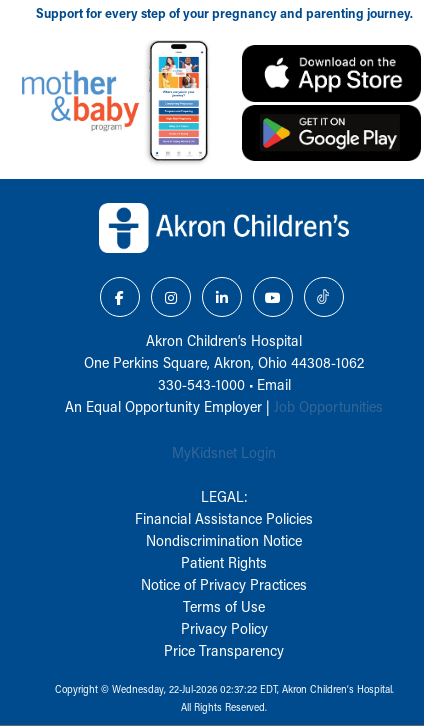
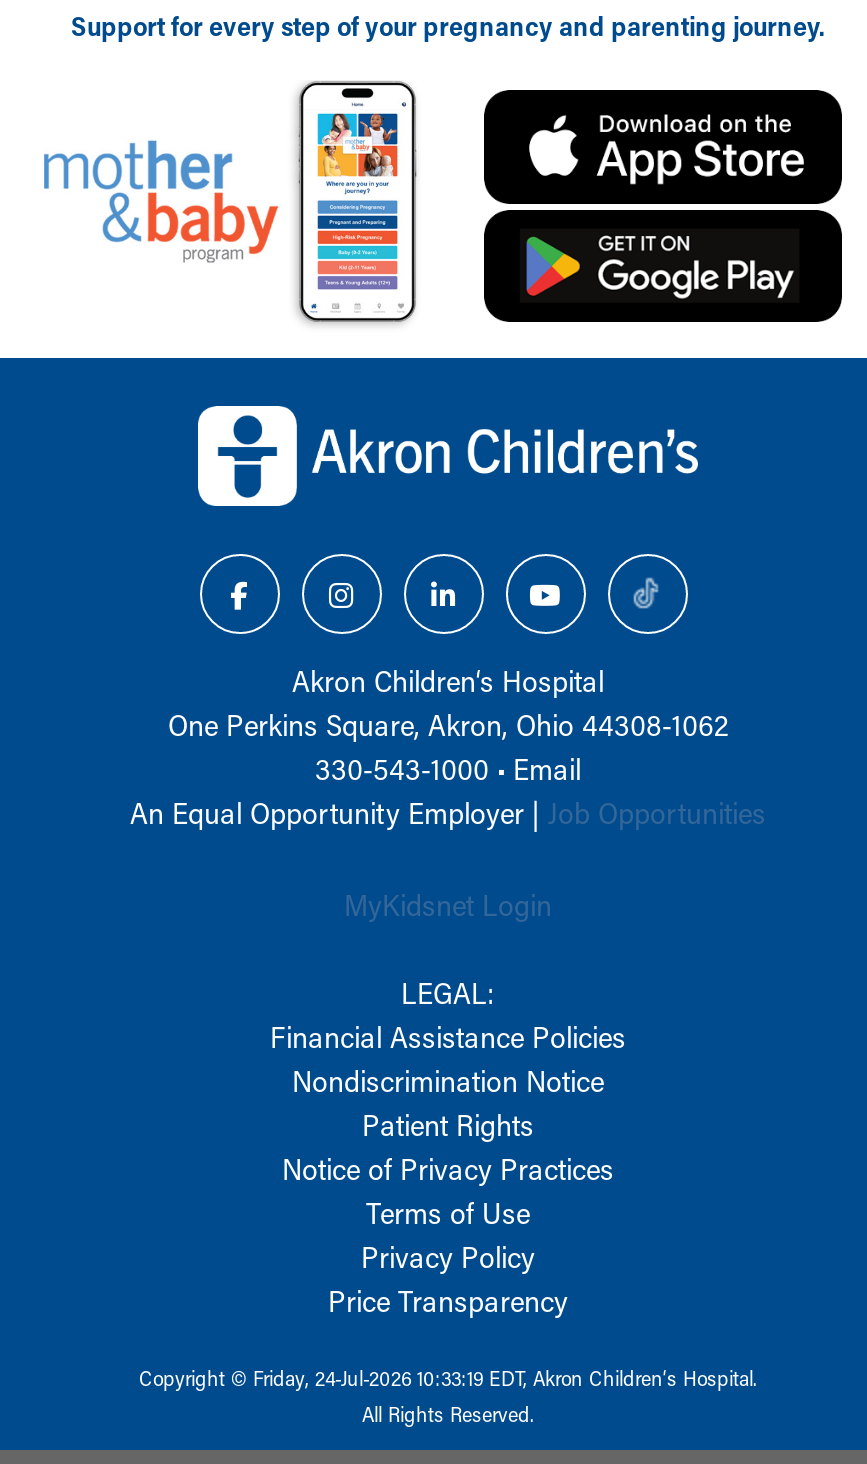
[54,682,393,696] Copyright © Wednesday, 22-Jul-2026 02:37:22 EDT, Akron Children‘s Hospital. -> [139,1363,757,1391] Copyright © Friday, 24-Jul-2026 10:33:19 EDT, Akron Children‘s Hospital.

